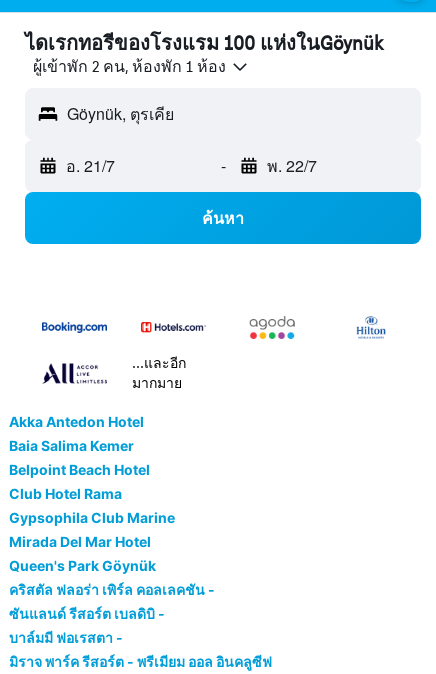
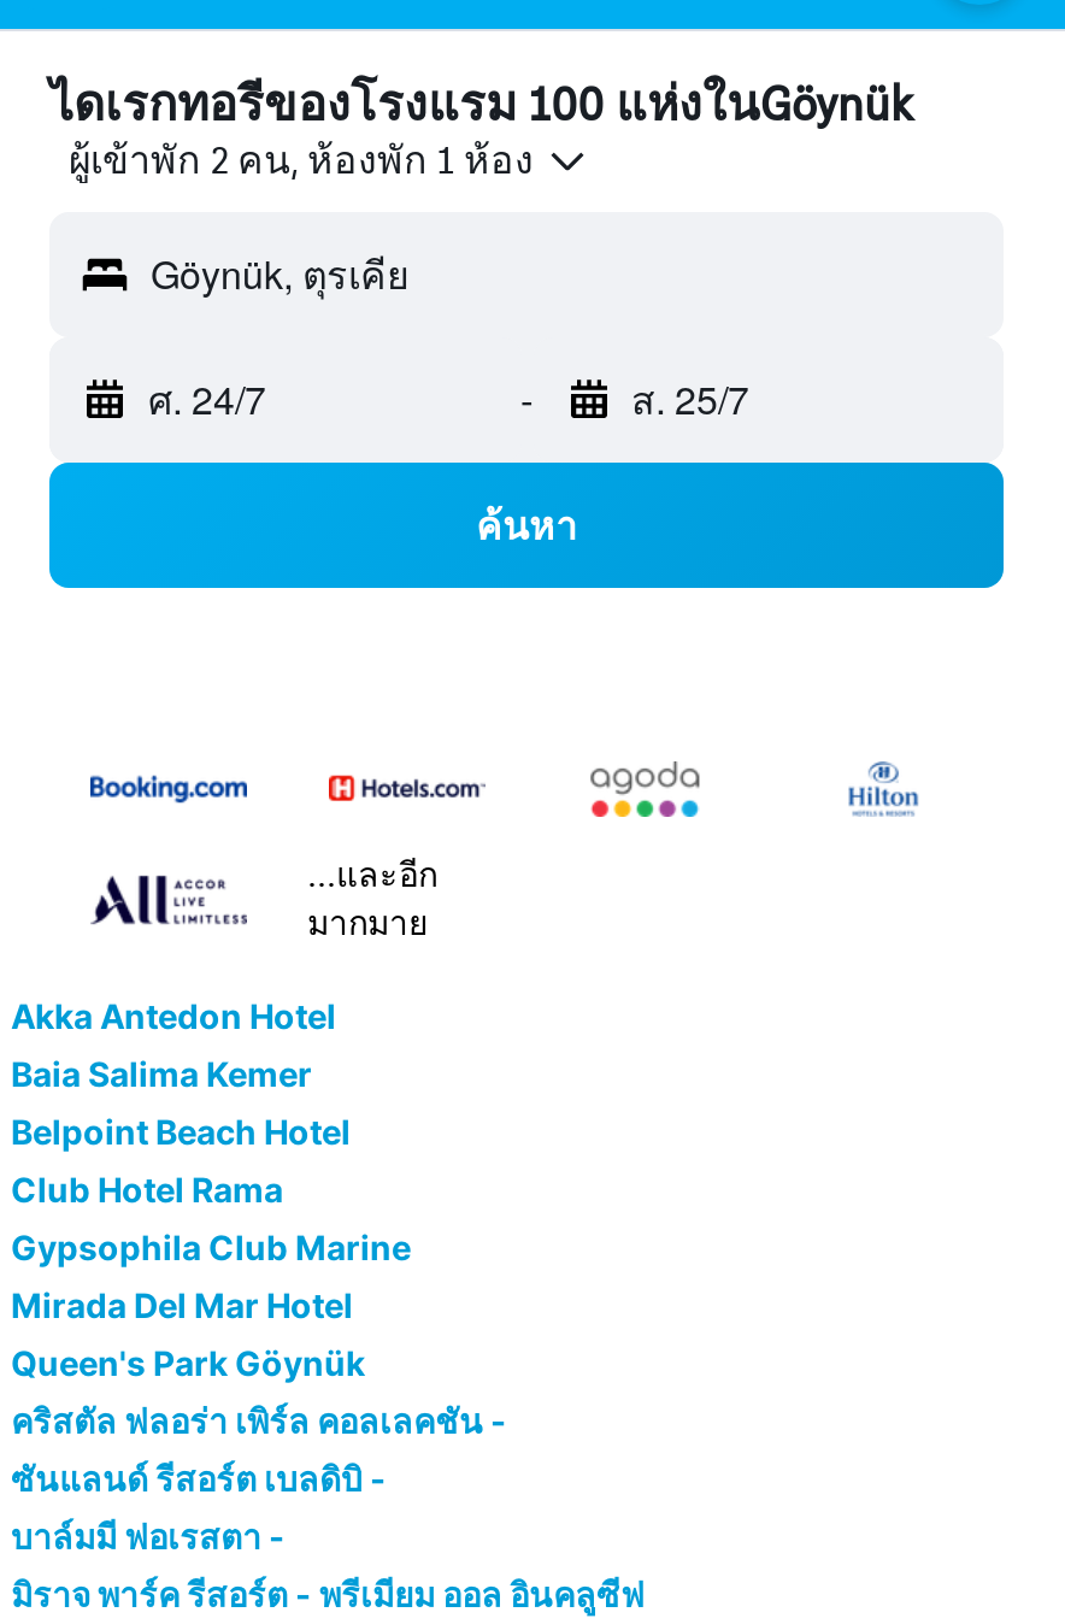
[66,154,115,177] อ. 21/7 -> [148,372,266,427] ศ. 24/7
[266,154,316,177] พ. 22/7 -> [631,372,749,427] ส. 25/7

